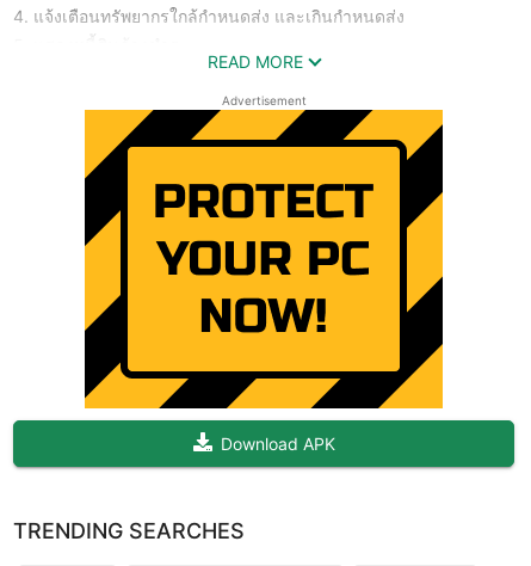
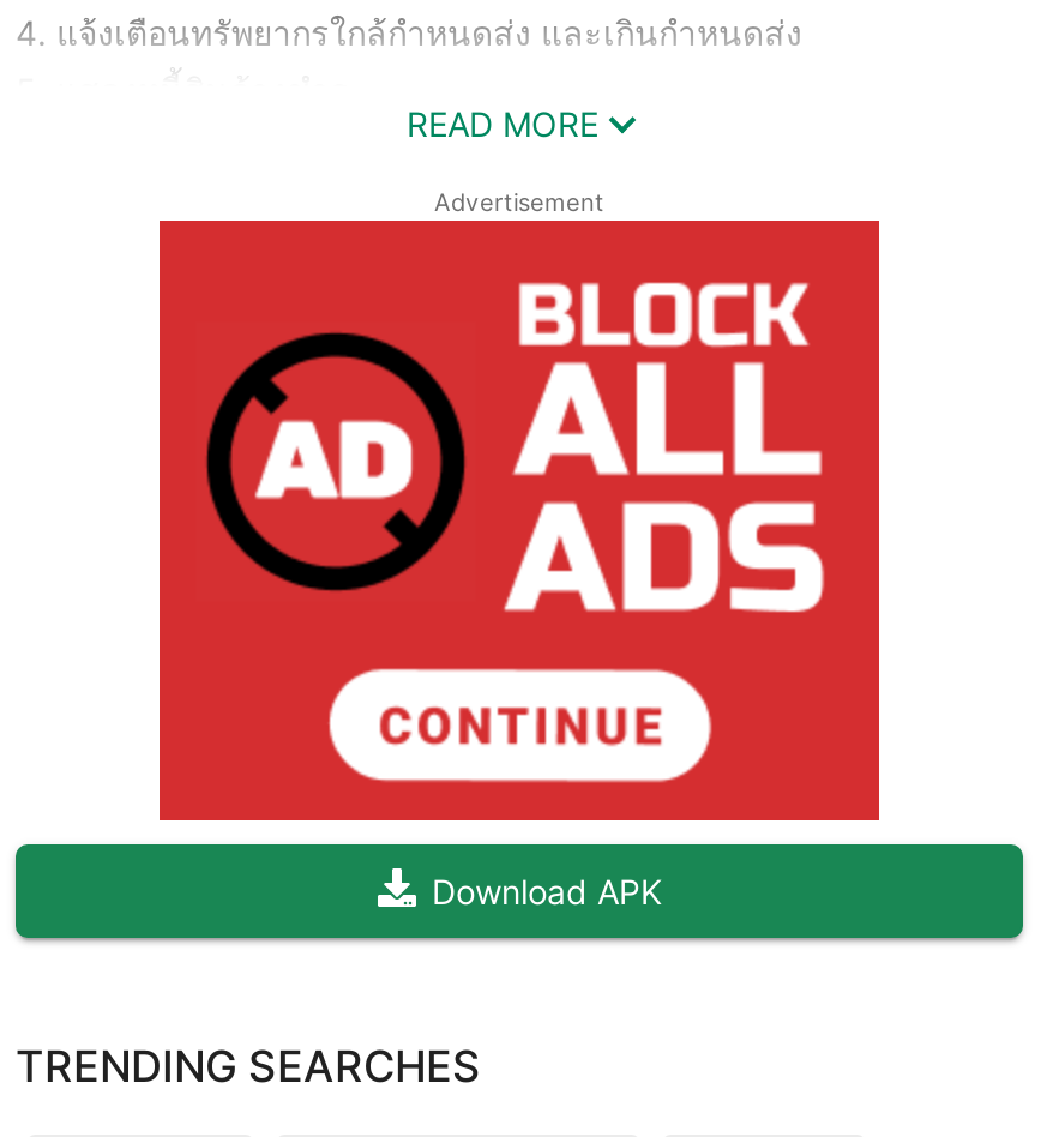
[84,109,444,410] [image] -> [157,218,881,823] [image]

